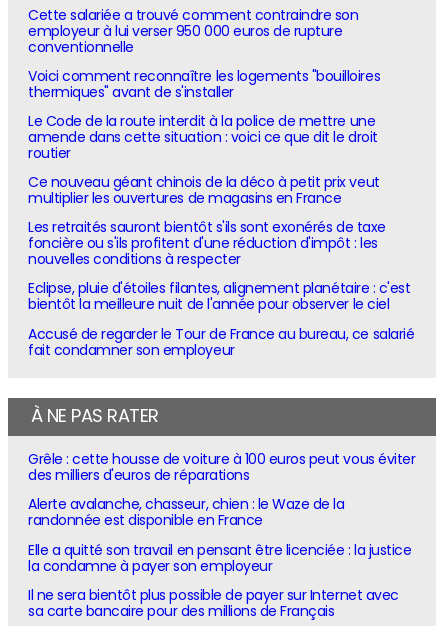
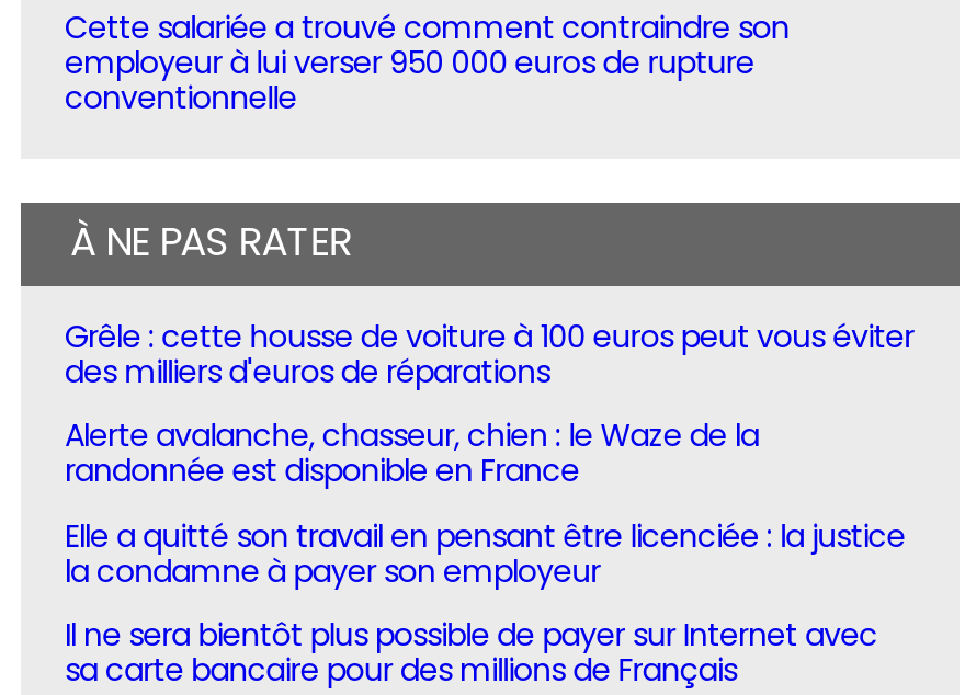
[28,69,414,357] Voici comment reconnaître les logements "bouilloires | thermiques" avant de s'installer | Le Code de la route interdit à la police de mettre une | amende dans cette situation : voici ce que dit le droit | routier | Ce nouveau géant chinois de la déco à petit prix veut | multiplier les ouvertures de magasins en France | Les retraités sauront bientôt s'ils sont exonérés de taxe | foncière ou s'ils profitent d'une réduction d'impôt : les | nouvelles conditions à respecter | Eclipse, pluie d'étoiles filantes, alignement planétaire : c'est | bientôt la meilleure nuit de l'année pour observer le ciel | Accusé de regarder le Tour de France au bureau, ce salarié | fait condamner son employeur -> none

